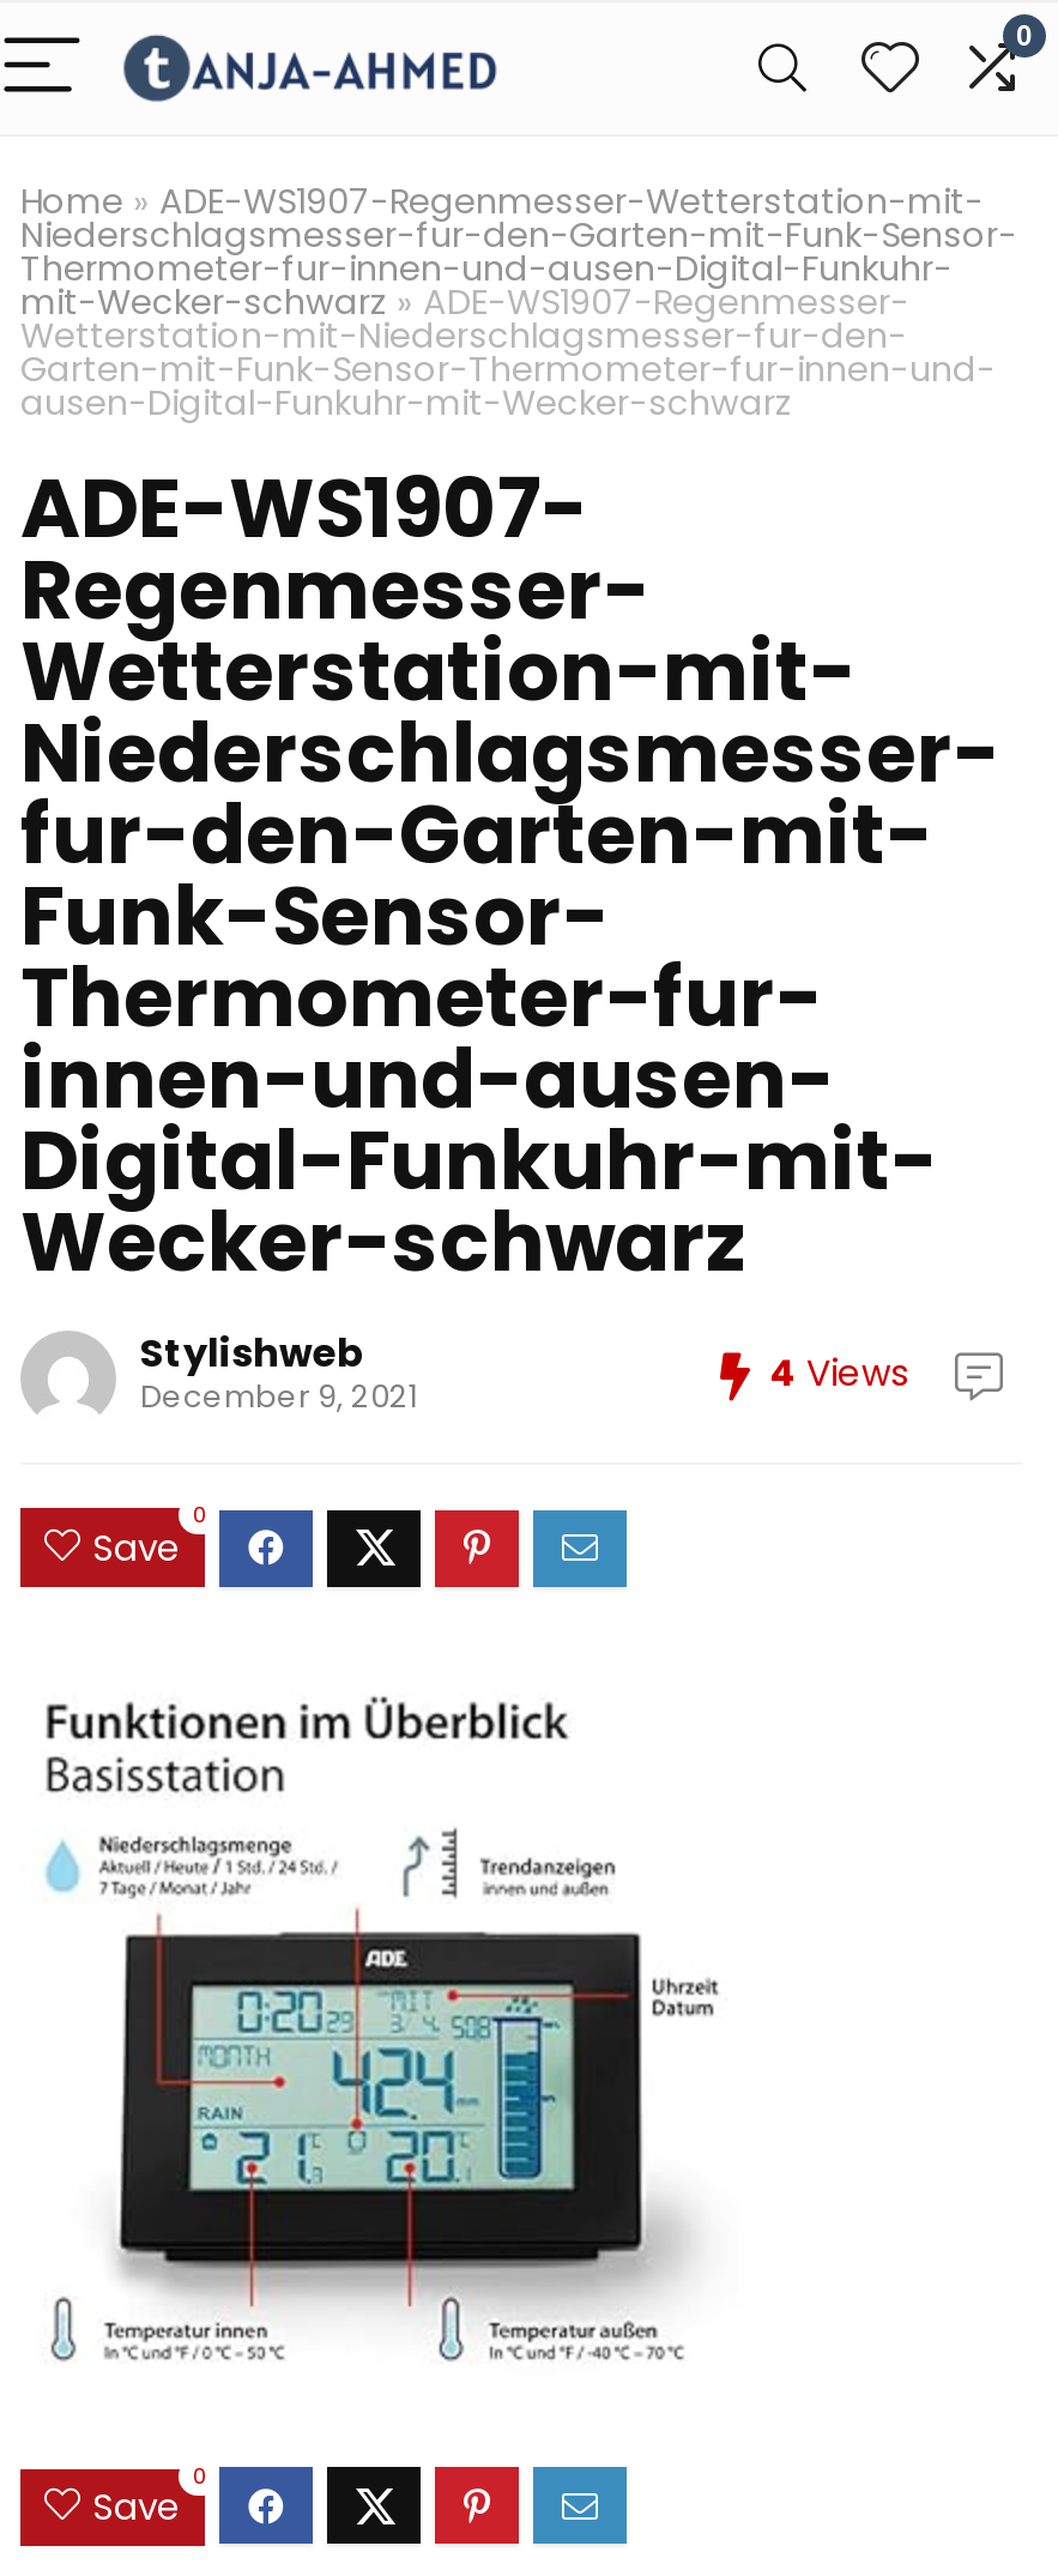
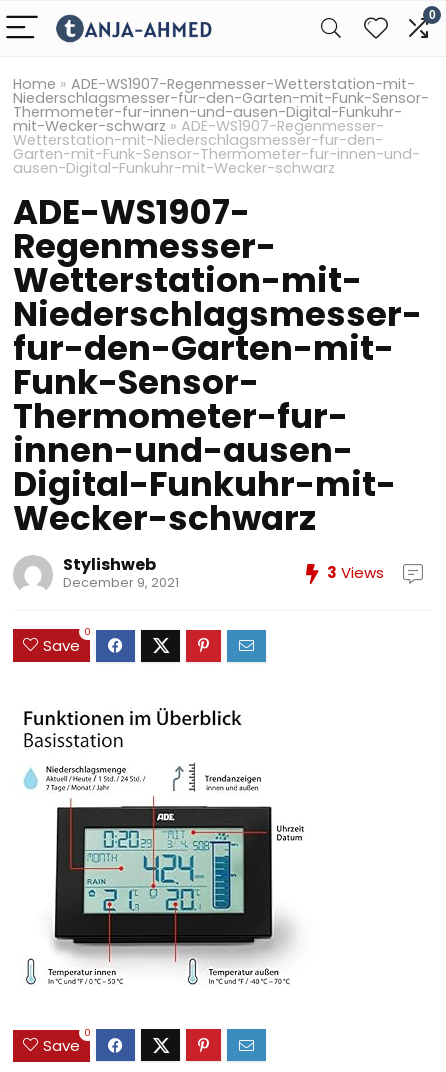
[770,1347,909,1398] 4 Views -> [327,562,384,583] 3 Views

